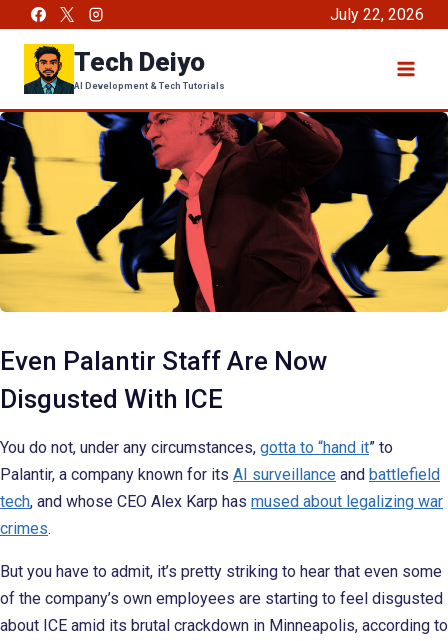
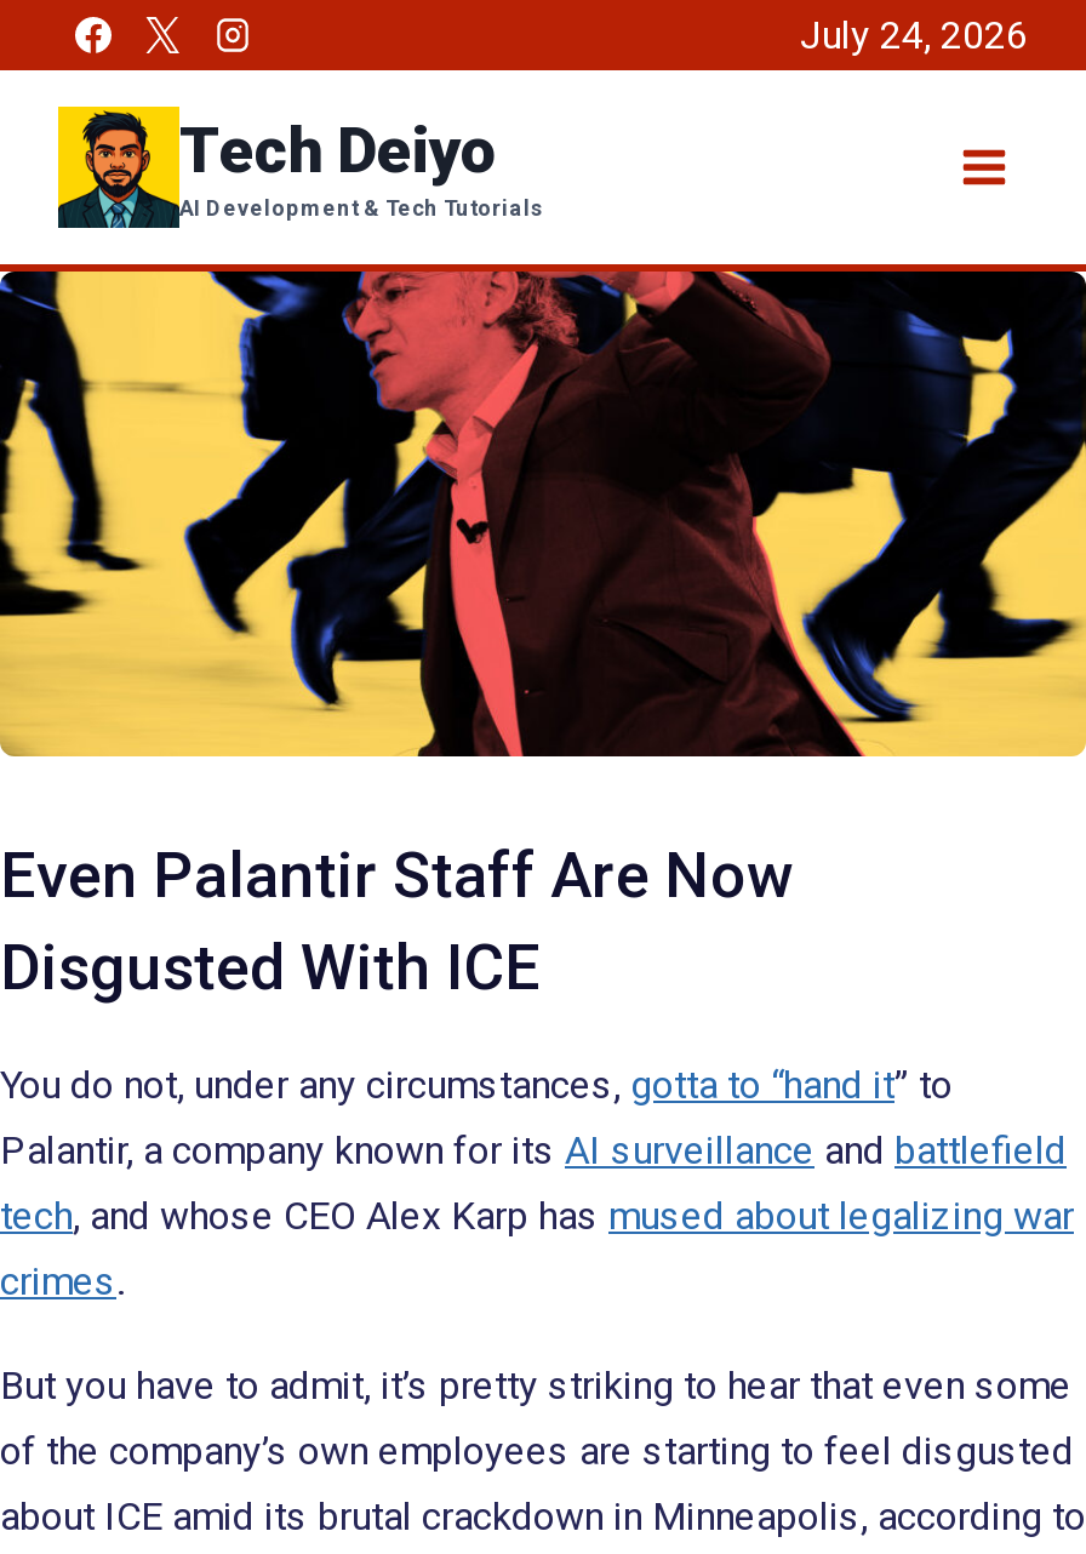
[330,5,424,24] July 22, 2026 -> [800,12,1028,58] July 24, 2026

